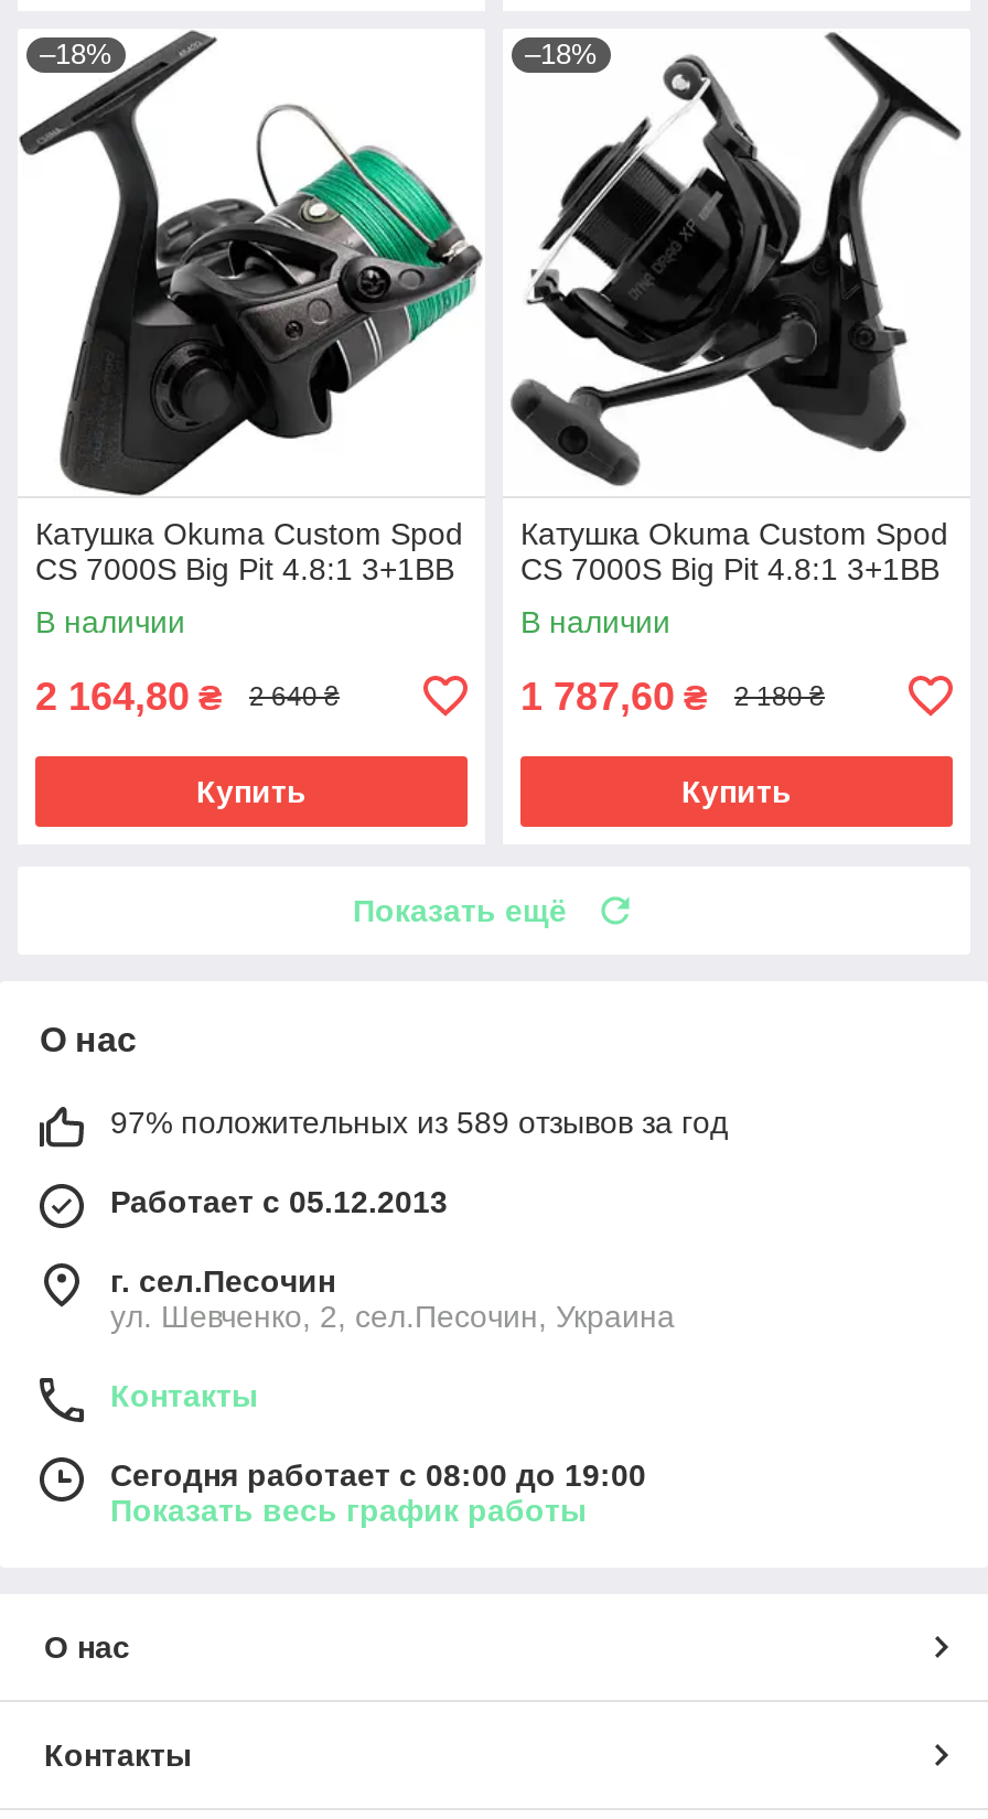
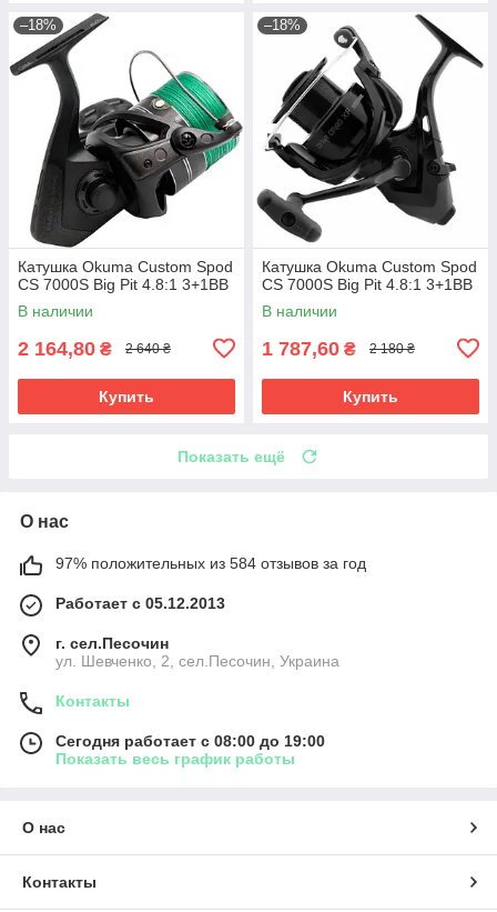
[110,1104,728,1139] 97% положительных из 589 отзывов за год -> [55,554,366,572] 97% положительных из 584 отзывов за год

